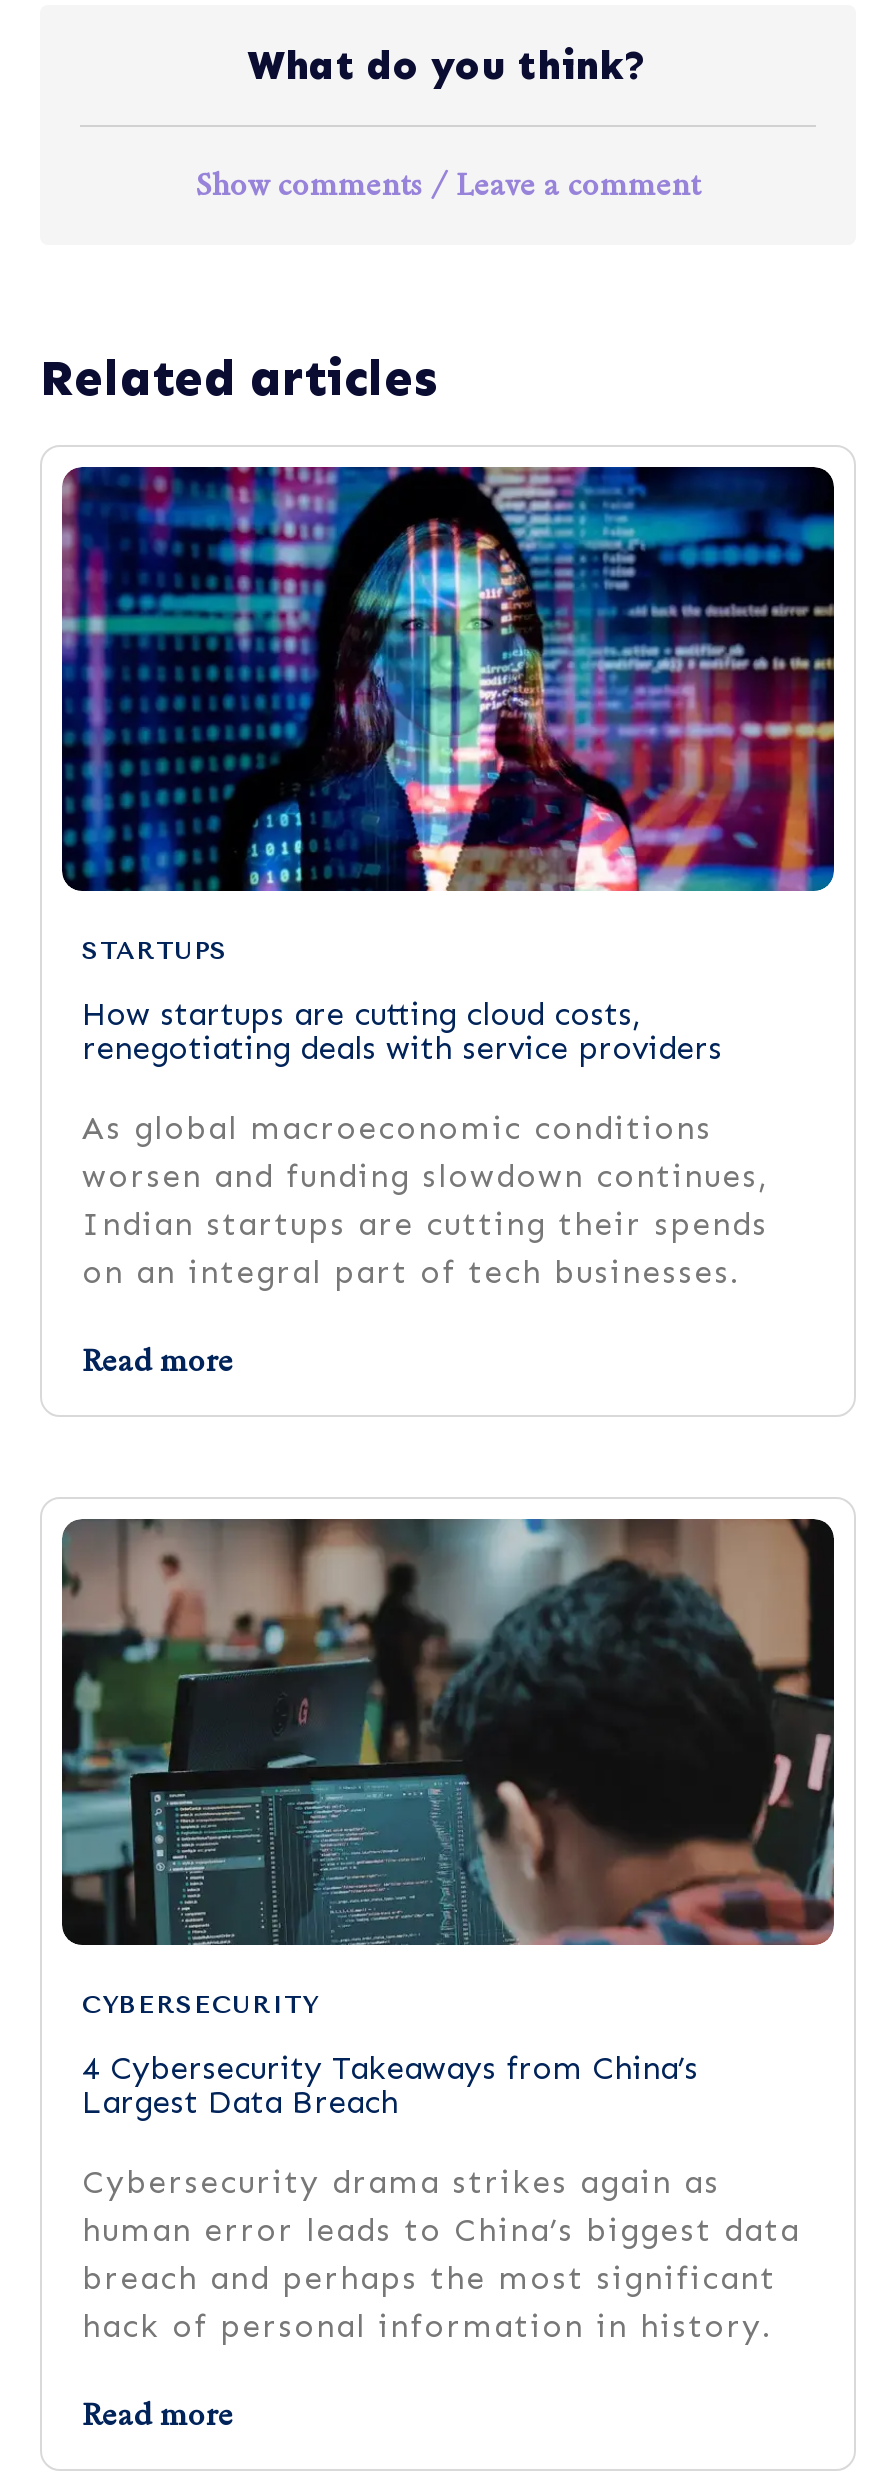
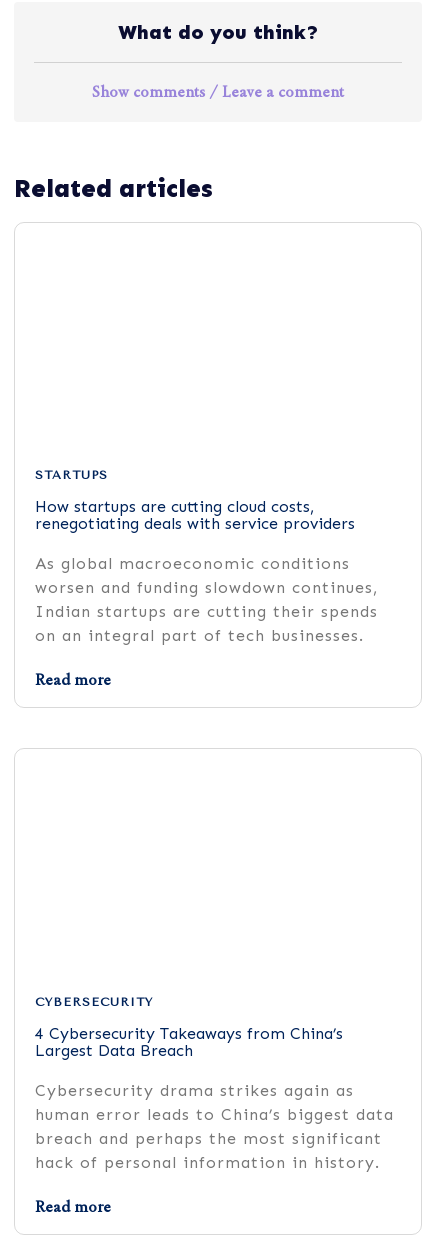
[60,465,836,893] [image] -> none
[60,1517,836,1947] [image] -> none

